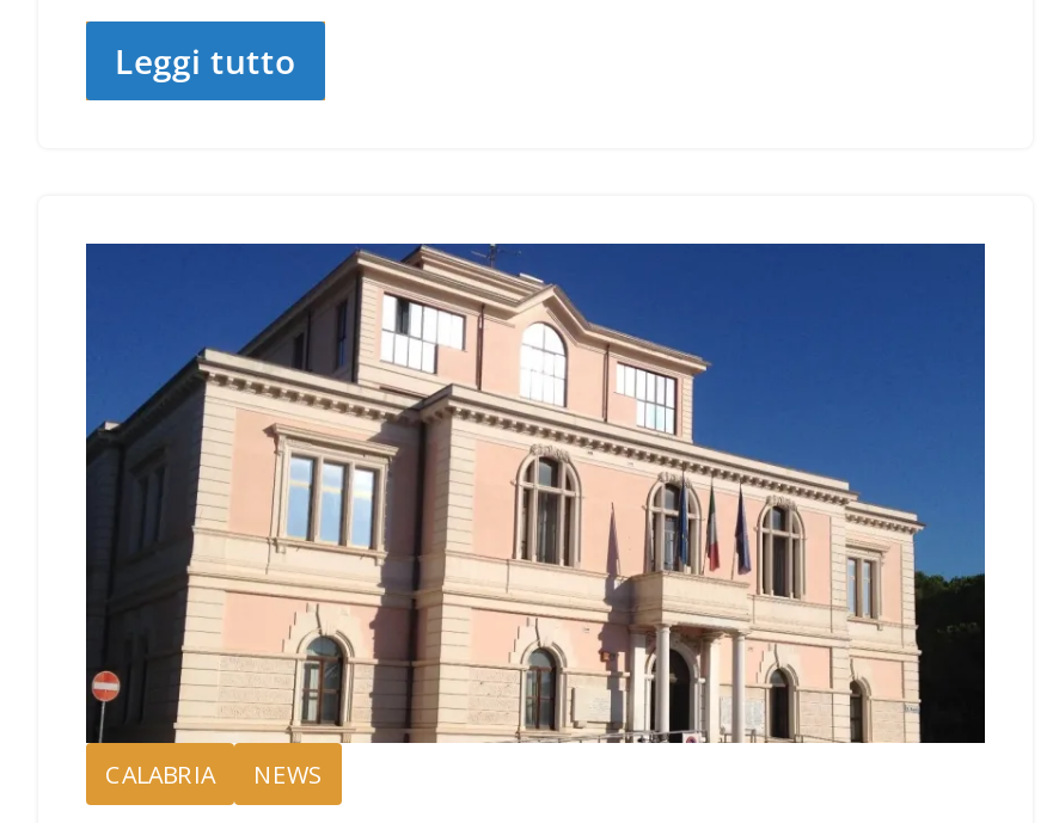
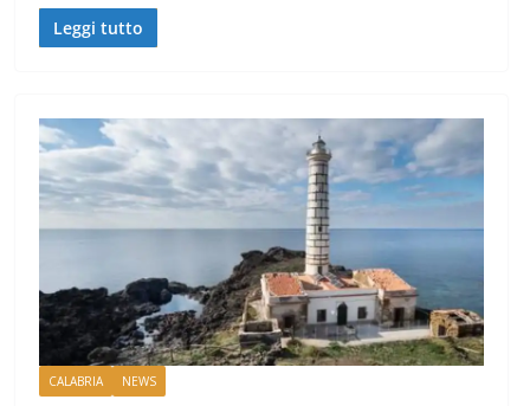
[84,241,987,745] [image] -> [38,118,485,367] [image]

